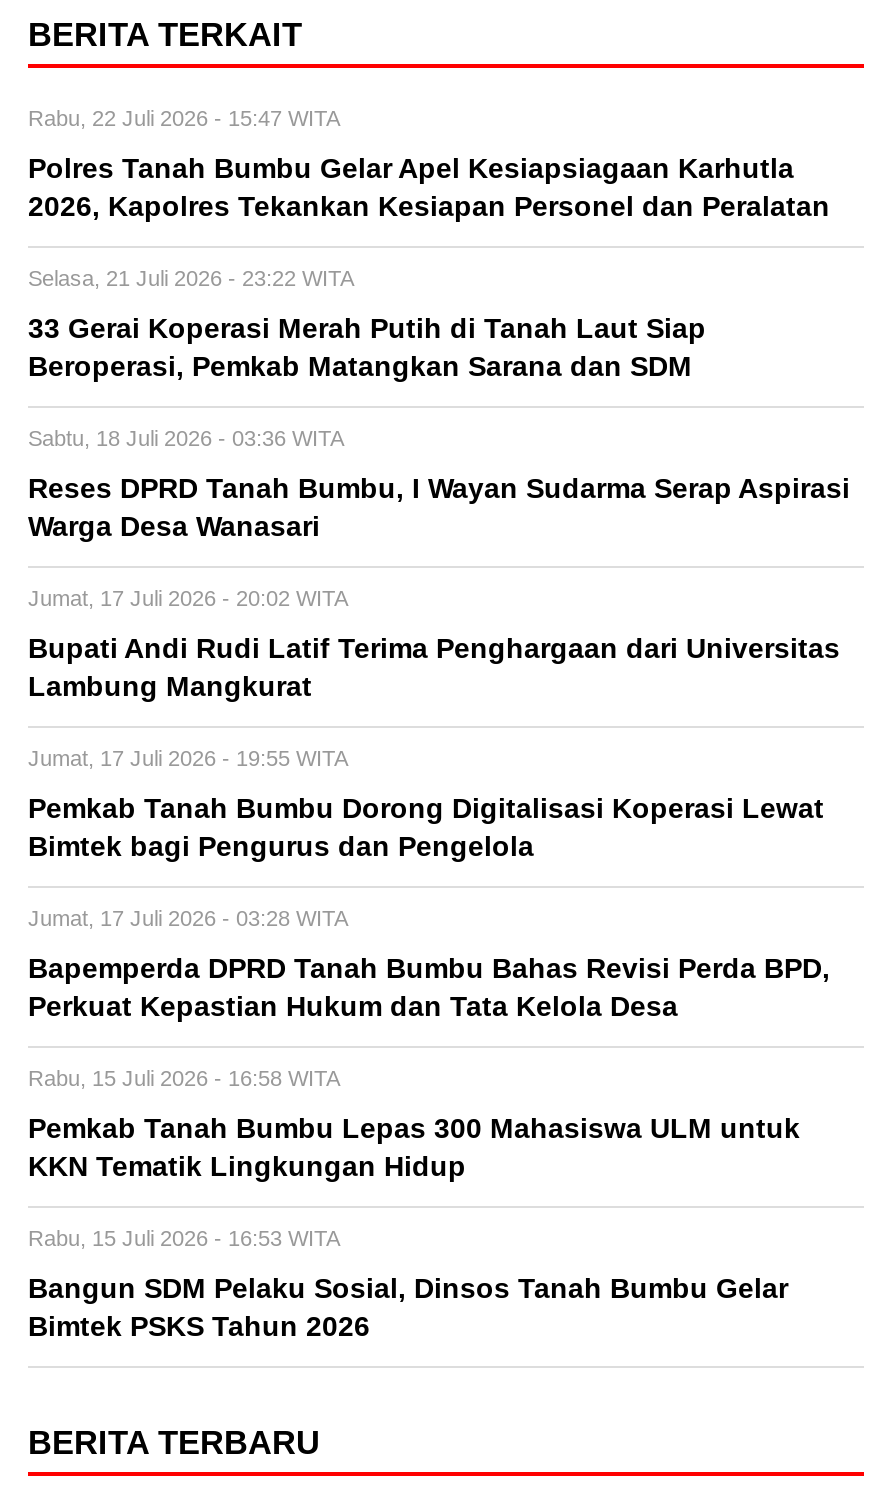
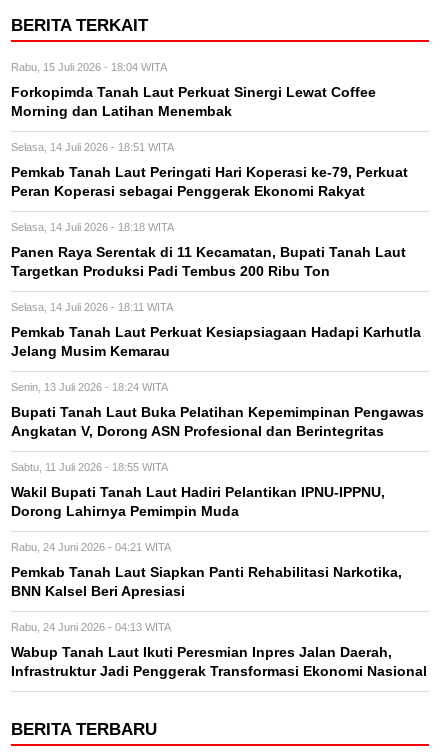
[28,107,340,131] Rabu, 22 Juli 2026 - 15:47 WITA -> [11,61,167,73] Rabu, 15 Juli 2026 - 18:04 WITA
[28,155,830,223] Polres Tanah Bumbu Gelar Apel Kesiapsiagaan Karhutla | 2026, Kapolres Tekankan Kesiapan Personel dan Peralatan -> [11,85,376,119] Forkopimda Tanah Laut Perkuat Sinergi Lewat Coffee | Morning dan Latihan Menembak
[28,267,354,291] Selasa, 21 Juli 2026 - 23:22 WITA -> [11,141,174,153] Selasa, 14 Juli 2026 - 18:51 WITA
[28,315,706,383] 33 Gerai Koperasi Merah Putih di Tanah Laut Siap | Beroperasi, Pemkab Matangkan Sarana dan SDM -> [11,165,408,199] Pemkab Tanah Laut Peringati Hari Koperasi ke-79, Perkuat | Peran Koperasi sebagai Penggerak Ekonomi Rakyat
[28,427,344,451] Sabtu, 18 Juli 2026 - 03:36 WITA -> [11,221,174,233] Selasa, 14 Juli 2026 - 18:18 WITA
[28,475,850,543] Reses DPRD Tanah Bumbu, I Wayan Sudarma Serap Aspirasi | Warga Desa Wanasari -> [11,245,406,279] Panen Raya Serentak di 11 Kecamatan, Bupati Tanah Laut | Targetkan Produksi Padi Tembus 200 Ribu Ton
[28,587,348,611] Jumat, 17 Juli 2026 - 20:02 WITA -> [11,301,173,313] Selasa, 14 Juli 2026 - 18:11 WITA
[28,635,840,703] Bupati Andi Rudi Latif Terima Penghargaan dari Universitas | Lambung Mangkurat -> [11,325,421,359] Pemkab Tanah Laut Perkuat Kesiapsiagaan Hadapi Karhutla | Jelang Musim Kemarau
[28,747,348,771] Jumat, 17 Juli 2026 - 19:55 WITA -> [11,381,168,393] Senin, 13 Juli 2026 - 18:24 WITA
[28,795,824,863] Pemkab Tanah Bumbu Dorong Digitalisasi Koperasi Lewat | Bimtek bagi Pengurus dan Pengelola -> [11,405,424,439] Bupati Tanah Laut Buka Pelatihan Kepemimpinan Pengawas | Angkatan V, Dorong ASN Profesional dan Berintegritas
[28,907,348,931] Jumat, 17 Juli 2026 - 03:28 WITA -> [11,461,168,473] Sabtu, 11 Juli 2026 - 18:55 WITA
[28,955,830,1023] Bapemperda DPRD Tanah Bumbu Bahas Revisi Perda BPD, | Perkuat Kepastian Hukum dan Tata Kelola Desa -> [11,485,385,519] Wakil Bupati Tanah Laut Hadiri Pelantikan IPNU-IPPNU, | Dorong Lahirnya Pemimpin Muda
[28,1067,340,1091] Rabu, 15 Juli 2026 - 16:58 WITA -> [11,541,171,553] Rabu, 24 Juni 2026 - 04:21 WITA
[28,1115,800,1183] Pemkab Tanah Bumbu Lepas 300 Mahasiswa ULM untuk | KKN Tematik Lingkungan Hidup -> [11,565,402,599] Pemkab Tanah Laut Siapkan Panti Rehabilitasi Narkotika, | BNN Kalsel Beri Apresiasi
[28,1227,340,1251] Rabu, 15 Juli 2026 - 16:53 WITA -> [11,621,171,633] Rabu, 24 Juni 2026 - 04:13 WITA
[28,1275,788,1343] Bangun SDM Pelaku Sosial, Dinsos Tanah Bumbu Gelar | Bimtek PSKS Tahun 2026 -> [11,645,427,679] Wabup Tanah Laut Ikuti Peresmian Inpres Jalan Daerah, | Infrastruktur Jadi Penggerak Transformasi Ekonomi Nasional

